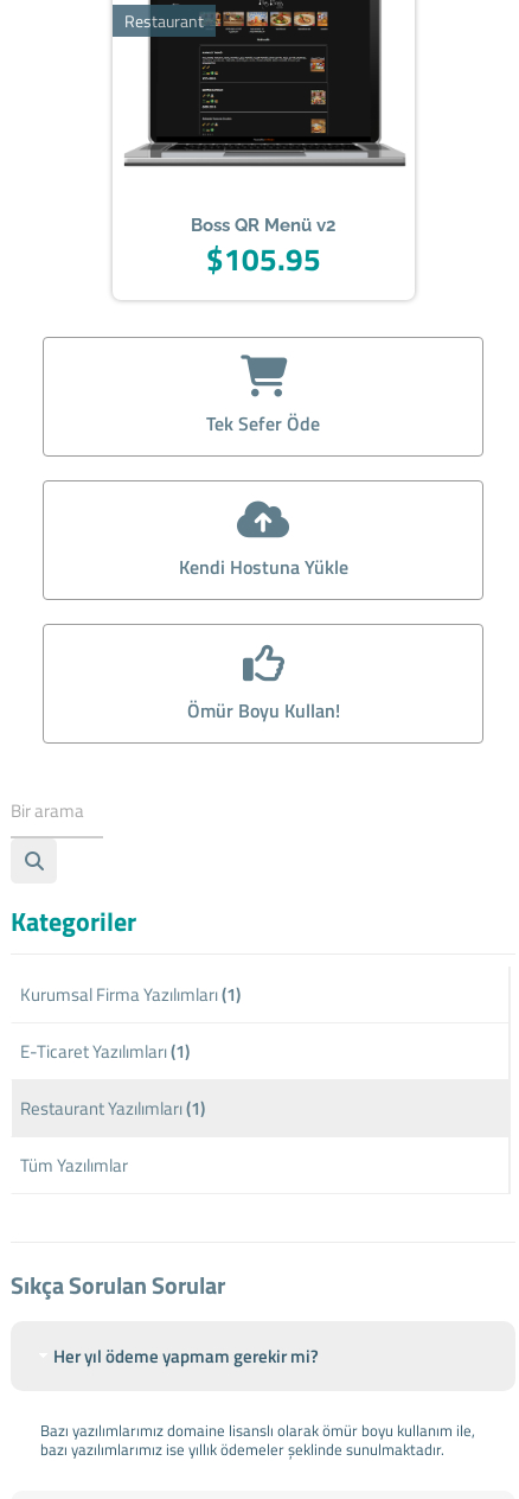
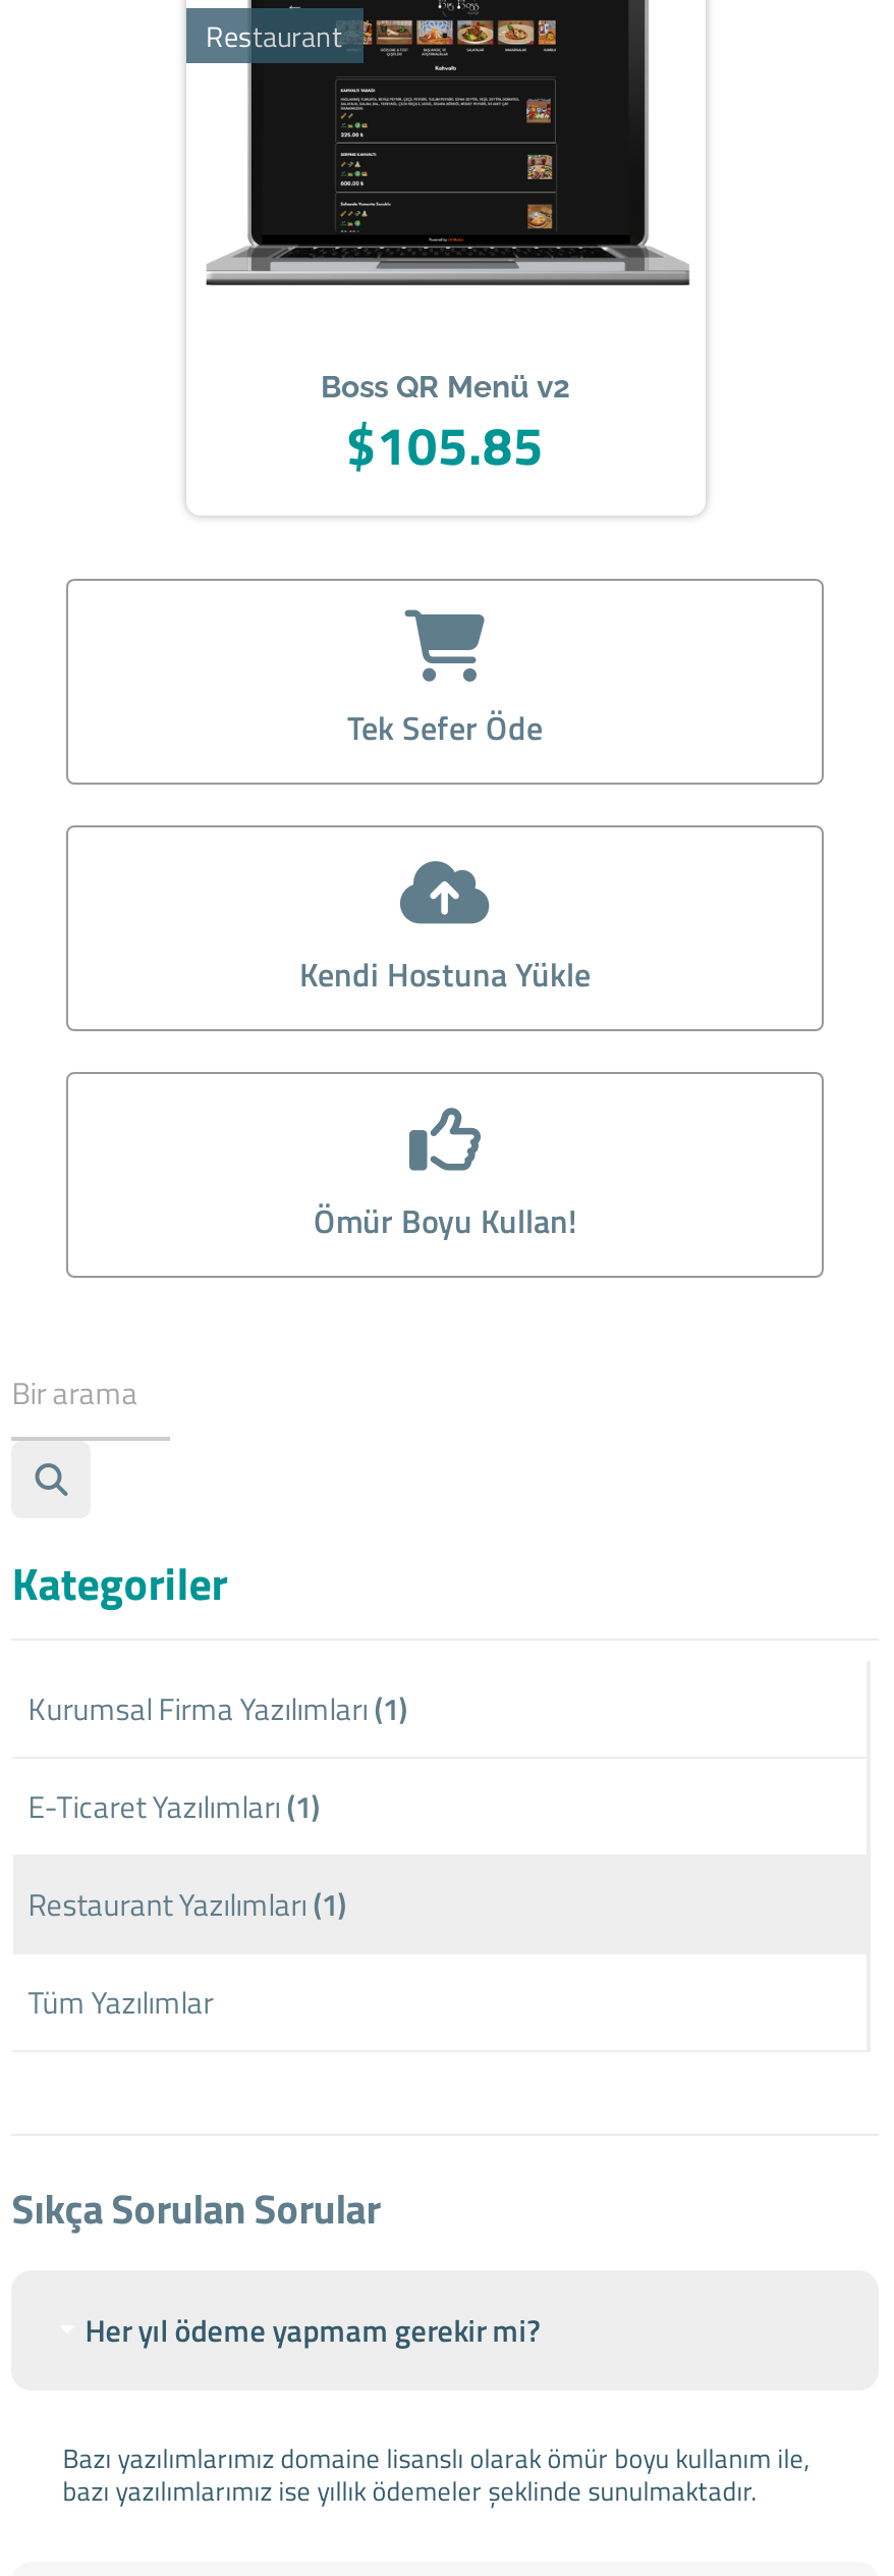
[206,236,321,282] $105.95 -> [346,405,544,485] $105.85

